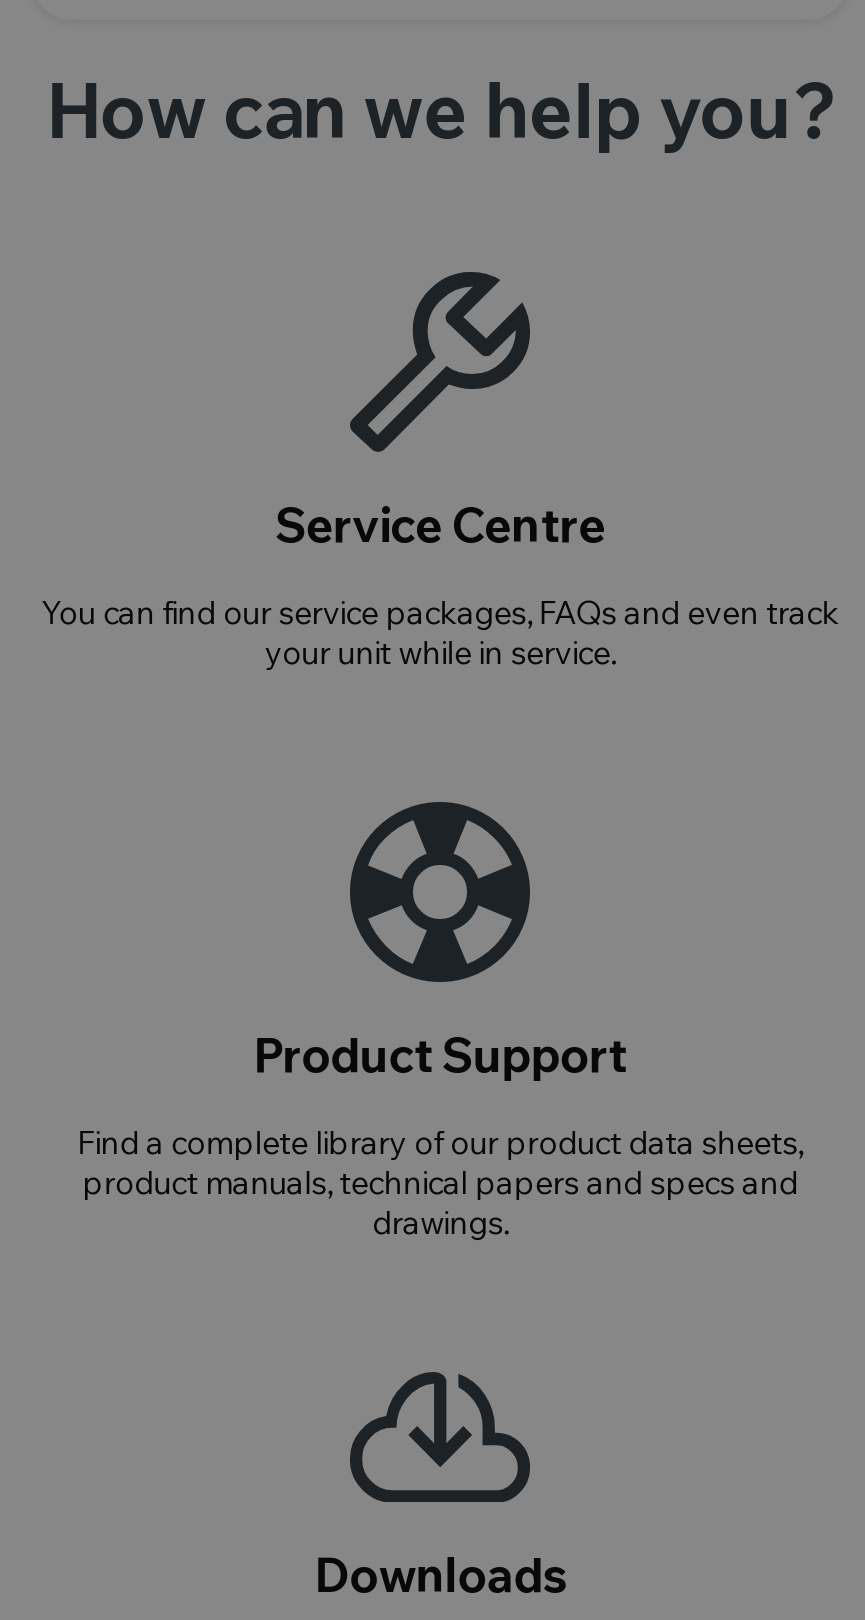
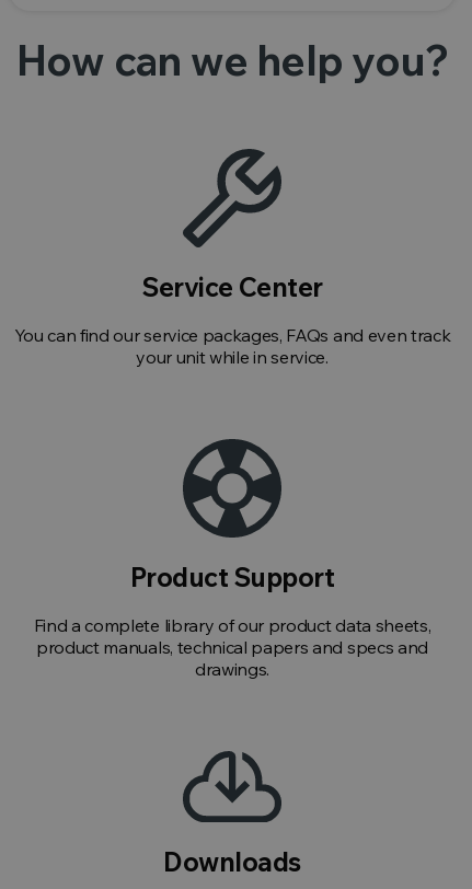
[275,494,605,554] Service Centre -> [142,270,323,303] Service Center

